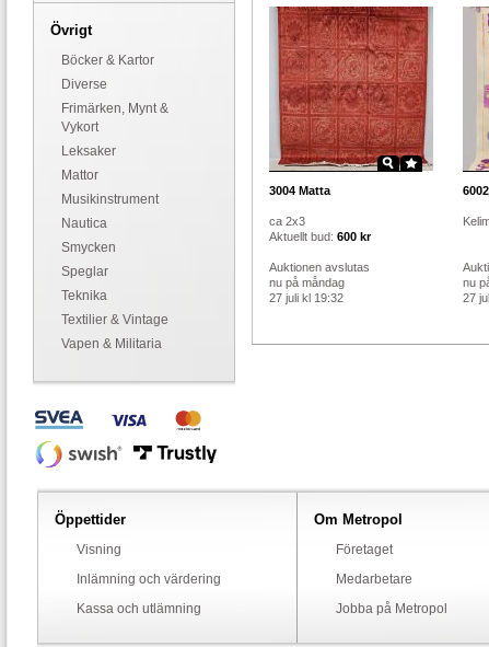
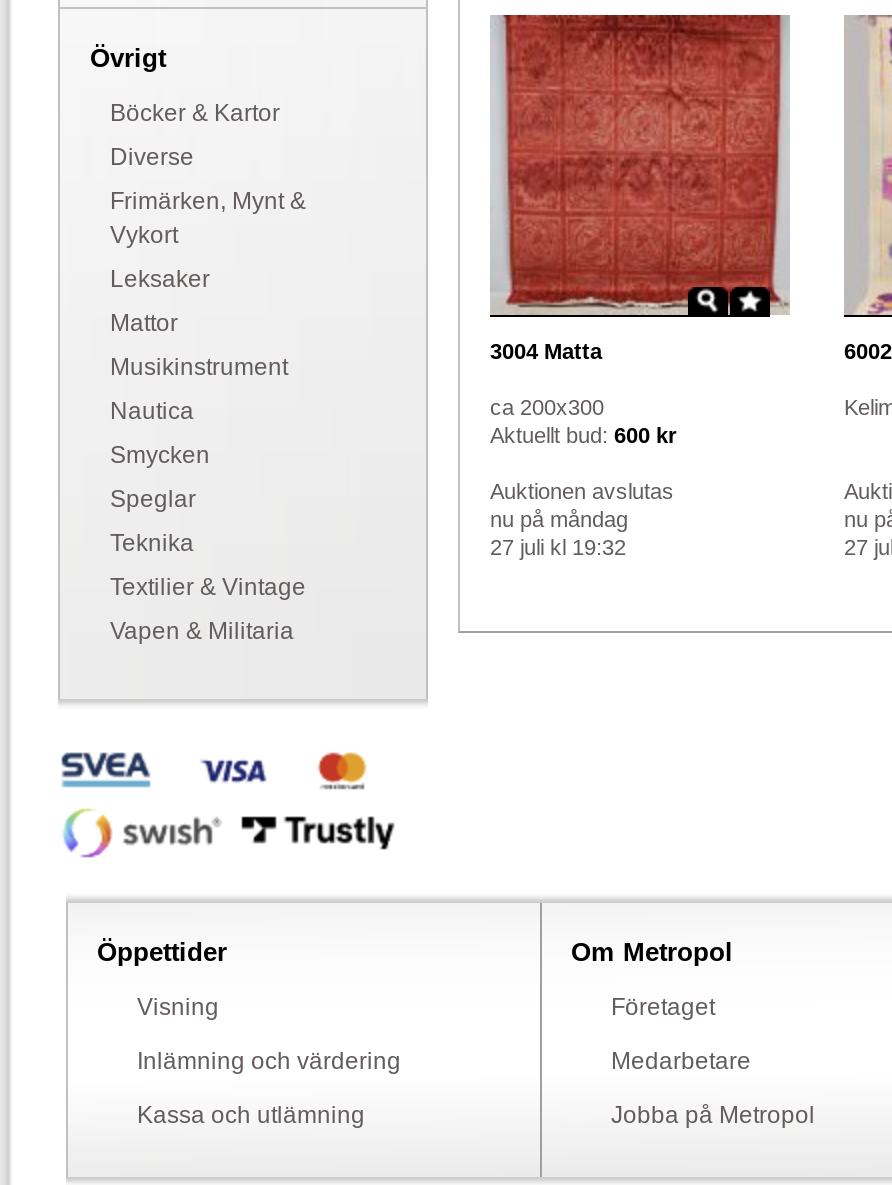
[269,215,305,228] ca 2x3 -> [490,395,604,419] ca 200x300

